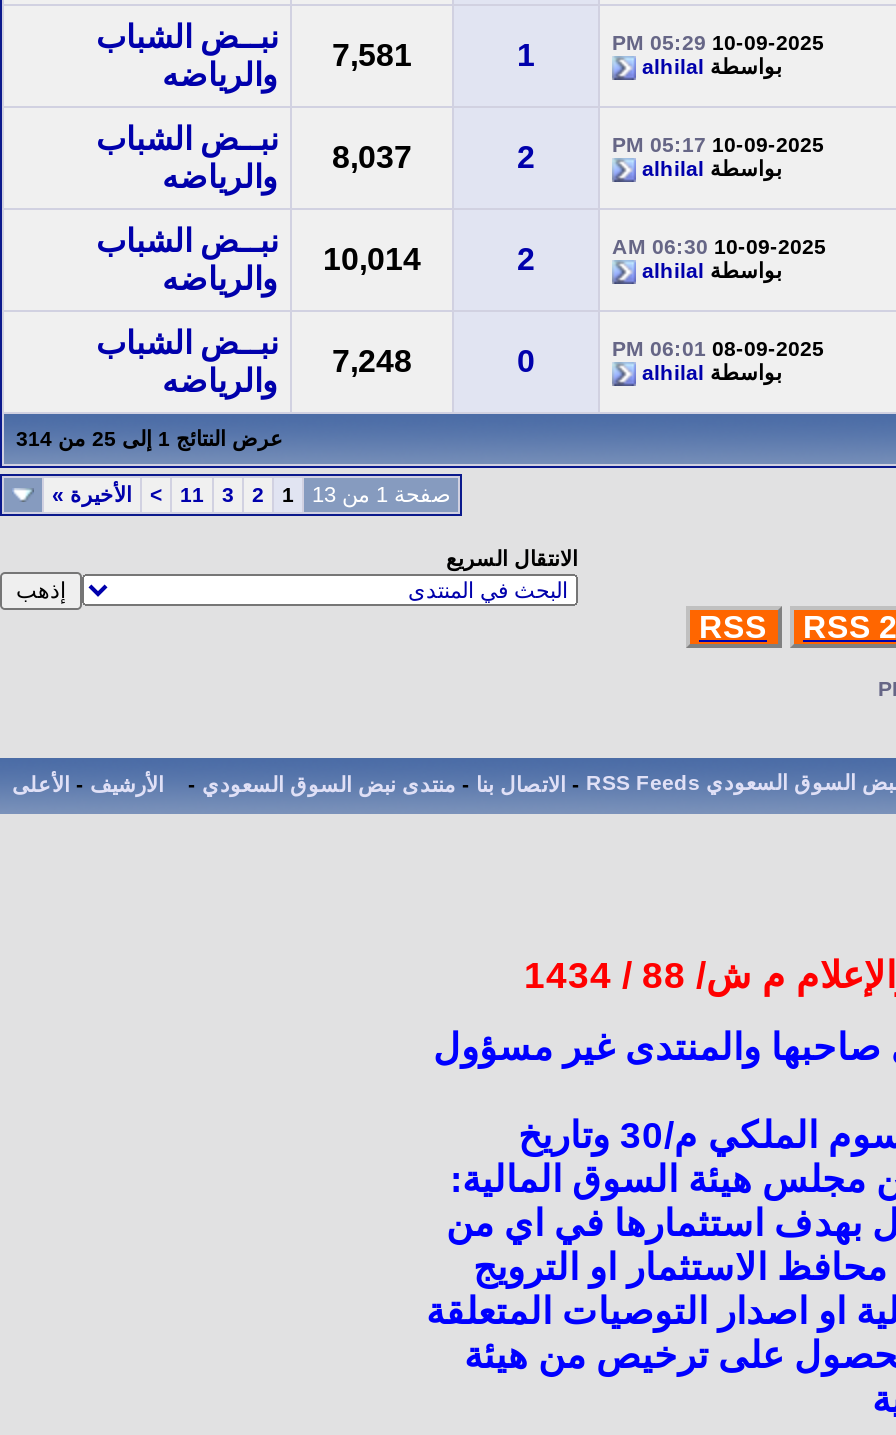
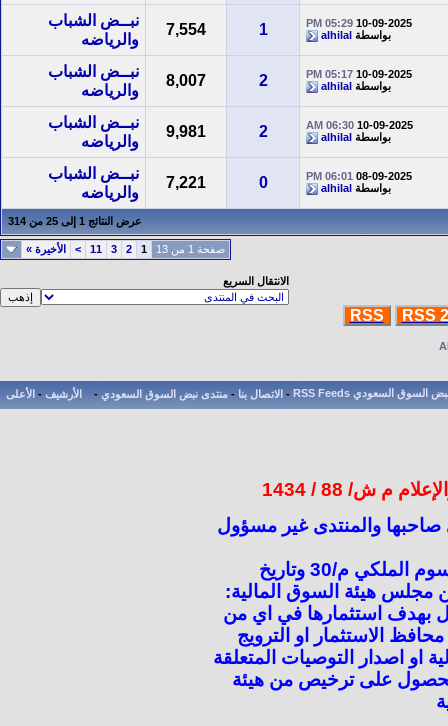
[332,38,412,72] 7,581 -> [166,21,206,38] 7,554
[332,140,412,174] 8,037 -> [166,72,206,89] 8,007
[323,242,421,276] 10,014 -> [166,123,206,140] 9,981
[332,344,412,378] 7,248 -> [166,174,206,191] 7,221

